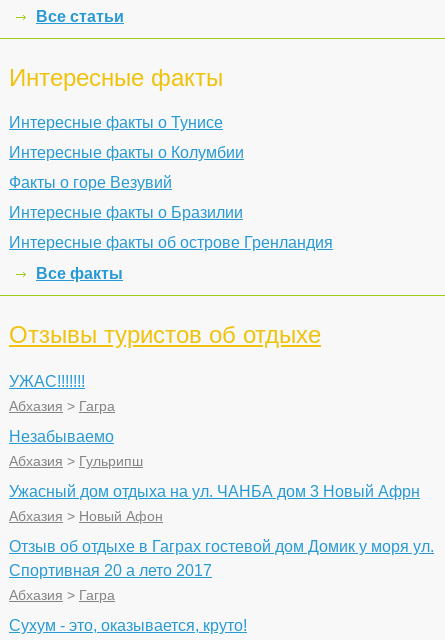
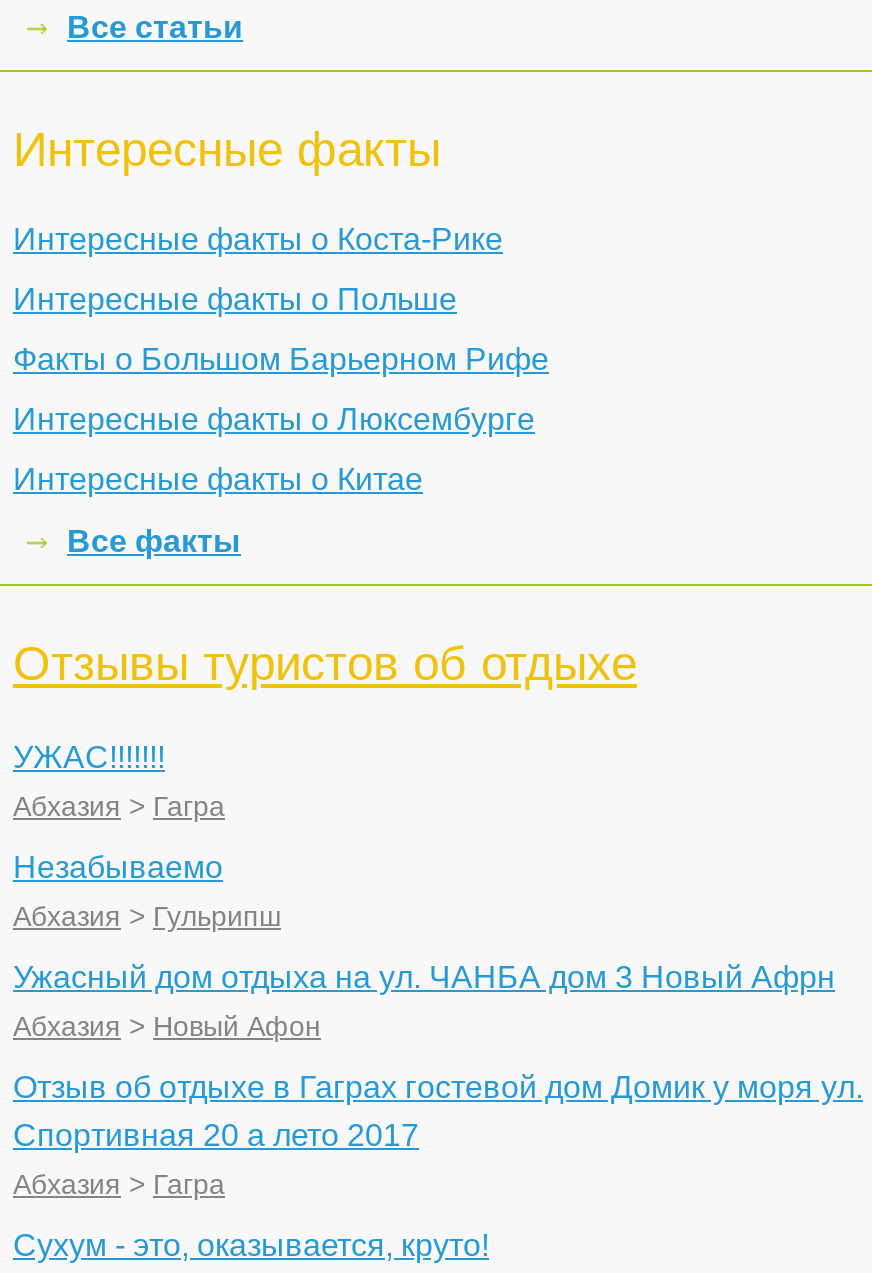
[9,114,223,131] Интересные факты о Тунисе -> [13,222,503,256] Интересные факты о Коста-Рике
[9,144,244,161] Интересные факты о Колумбии -> [13,282,457,316] Интересные факты о Польше
[9,174,172,191] Факты о горе Везувий -> [13,342,549,376] Факты о Большом Барьерном Рифе
[9,204,243,221] Интересные факты о Бразилии -> [13,402,535,436] Интересные факты о Люксембурге
[9,234,333,251] Интересные факты об острове Гренландия -> [13,462,423,496] Интересные факты о Китае

